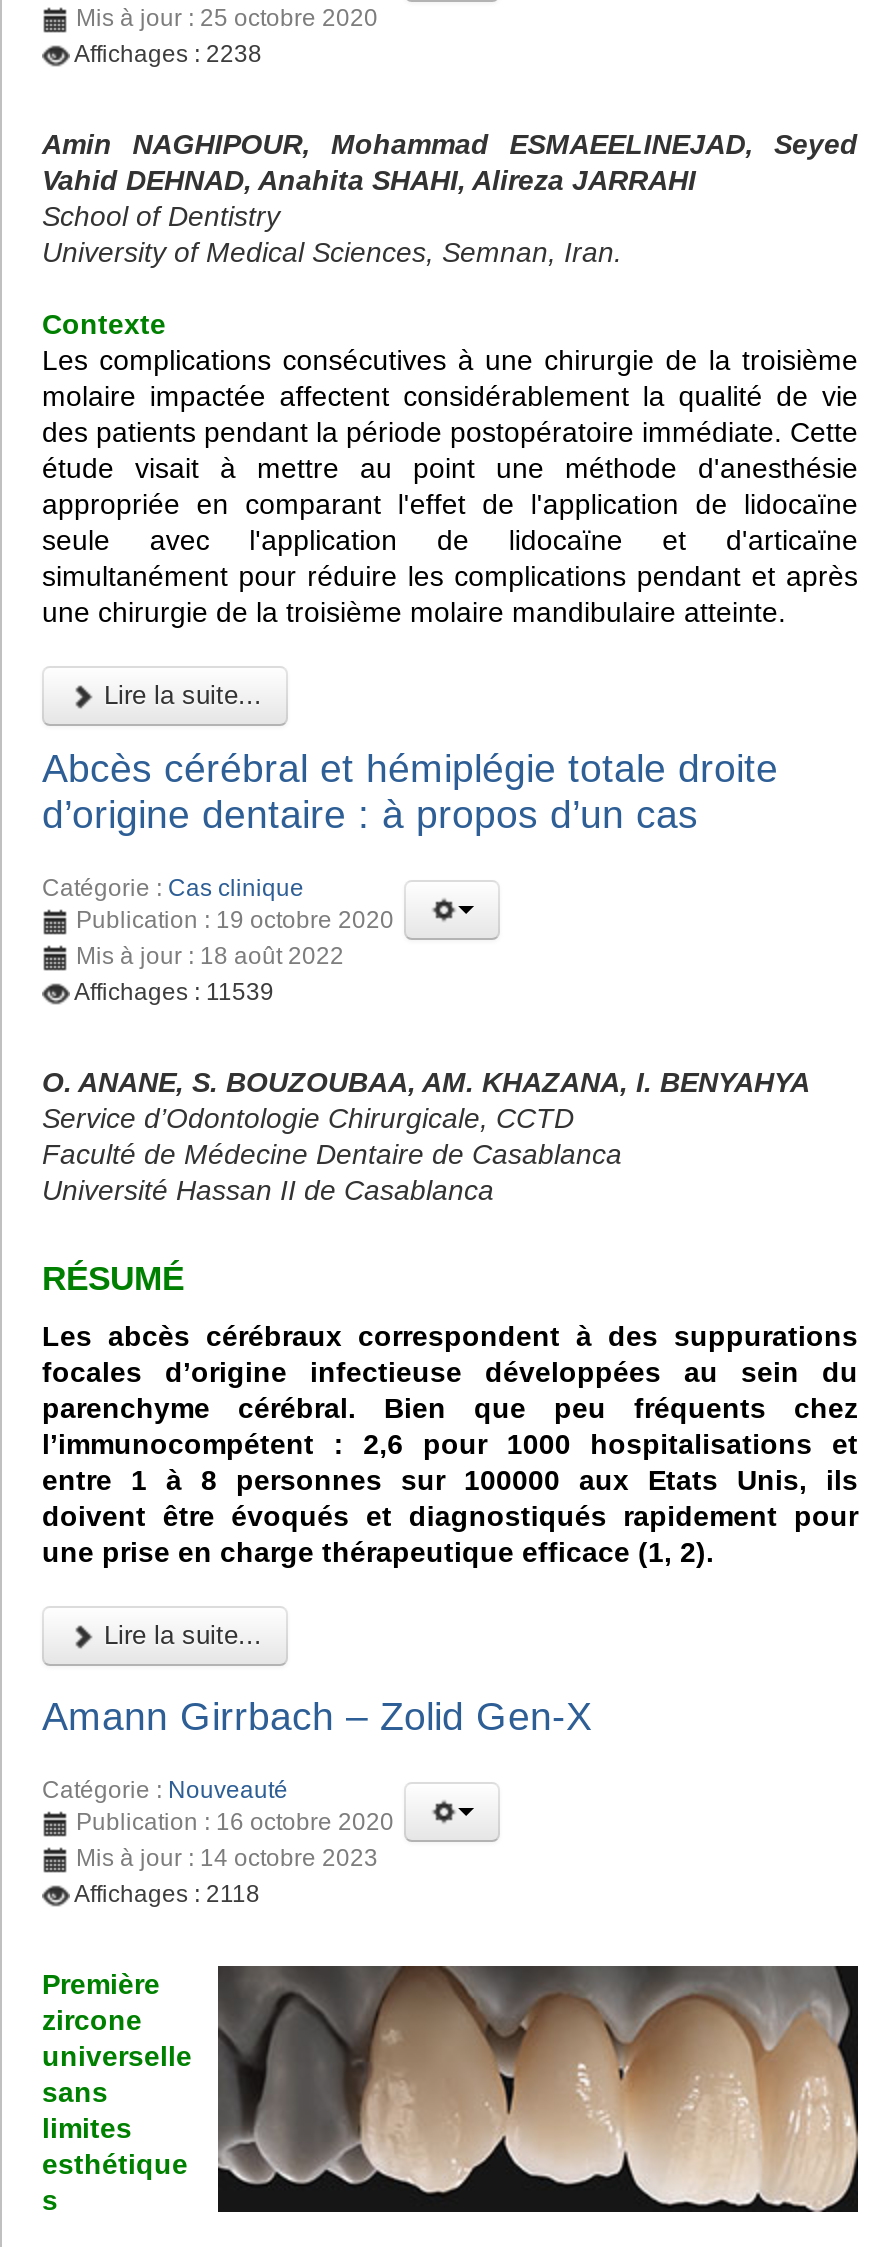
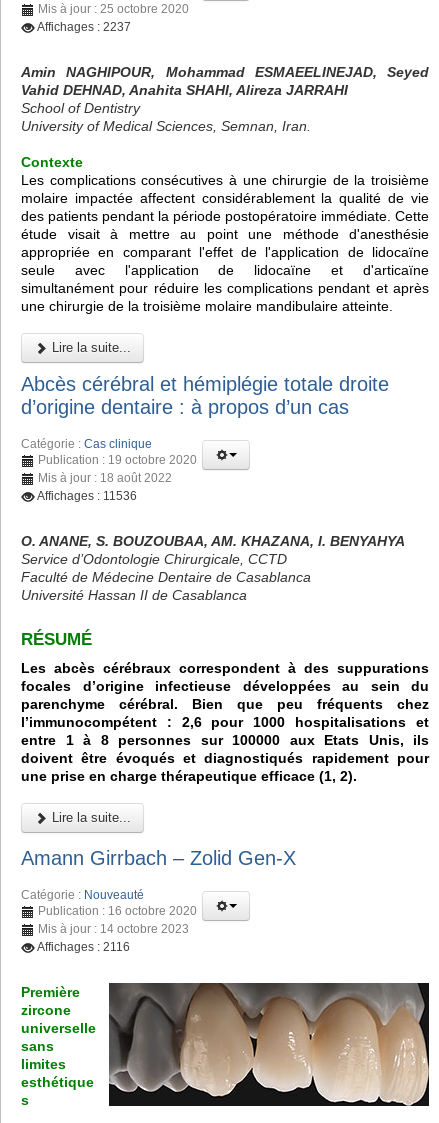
[74,41,262,69] Affichages : 2238 -> [37,20,131,34] Affichages : 2237
[74,978,274,1006] Affichages : 11539 -> [37,489,137,503] Affichages : 11536
[74,1881,260,1909] Affichages : 2118 -> [37,940,130,954] Affichages : 2116

